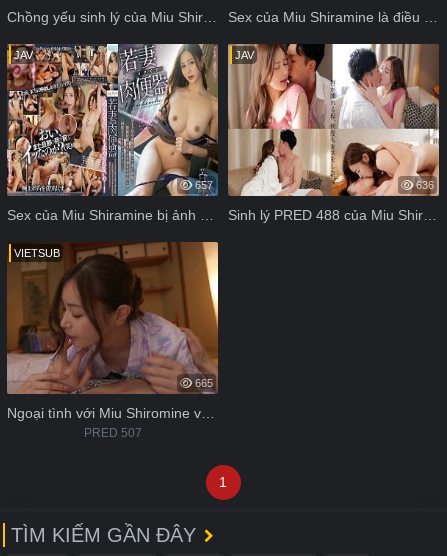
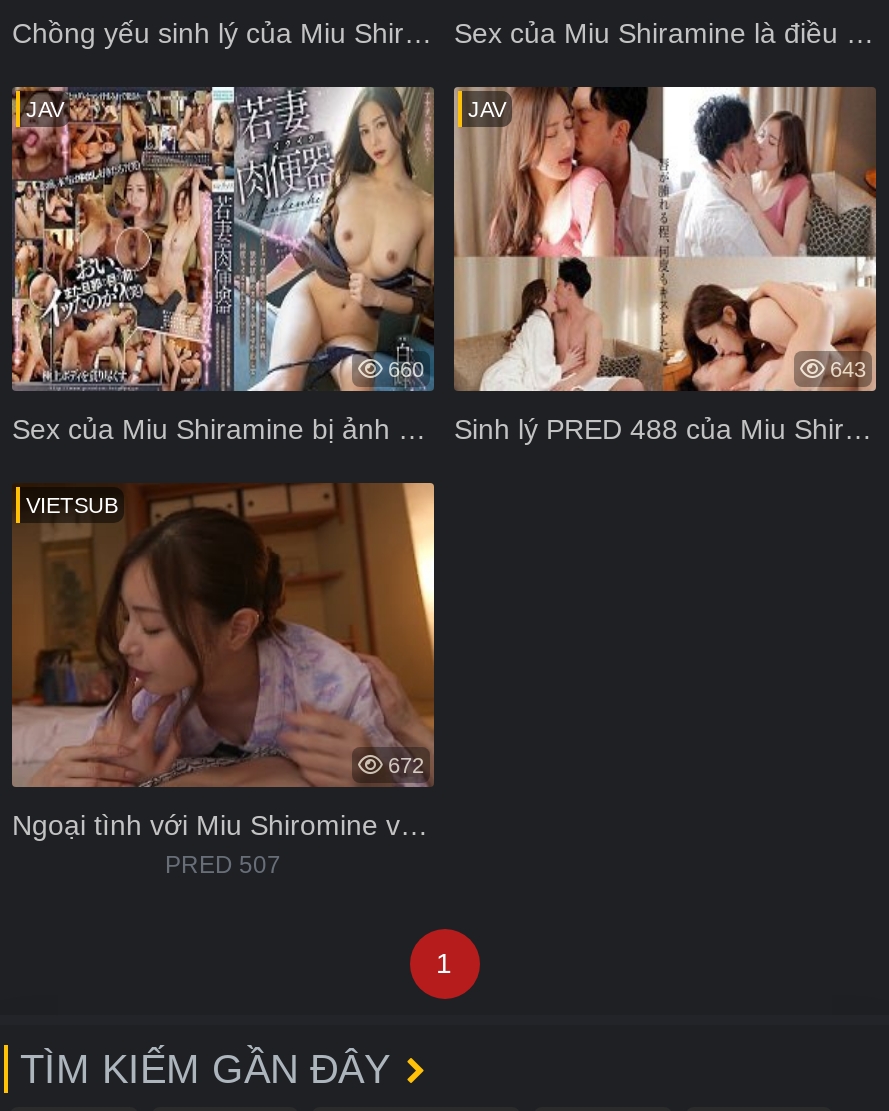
[192,179,213,191] 657 -> [382,356,424,380] 660
[413,179,434,191] 636 -> [824,356,866,380] 643
[192,377,213,389] 665 -> [382,752,424,776] 672

